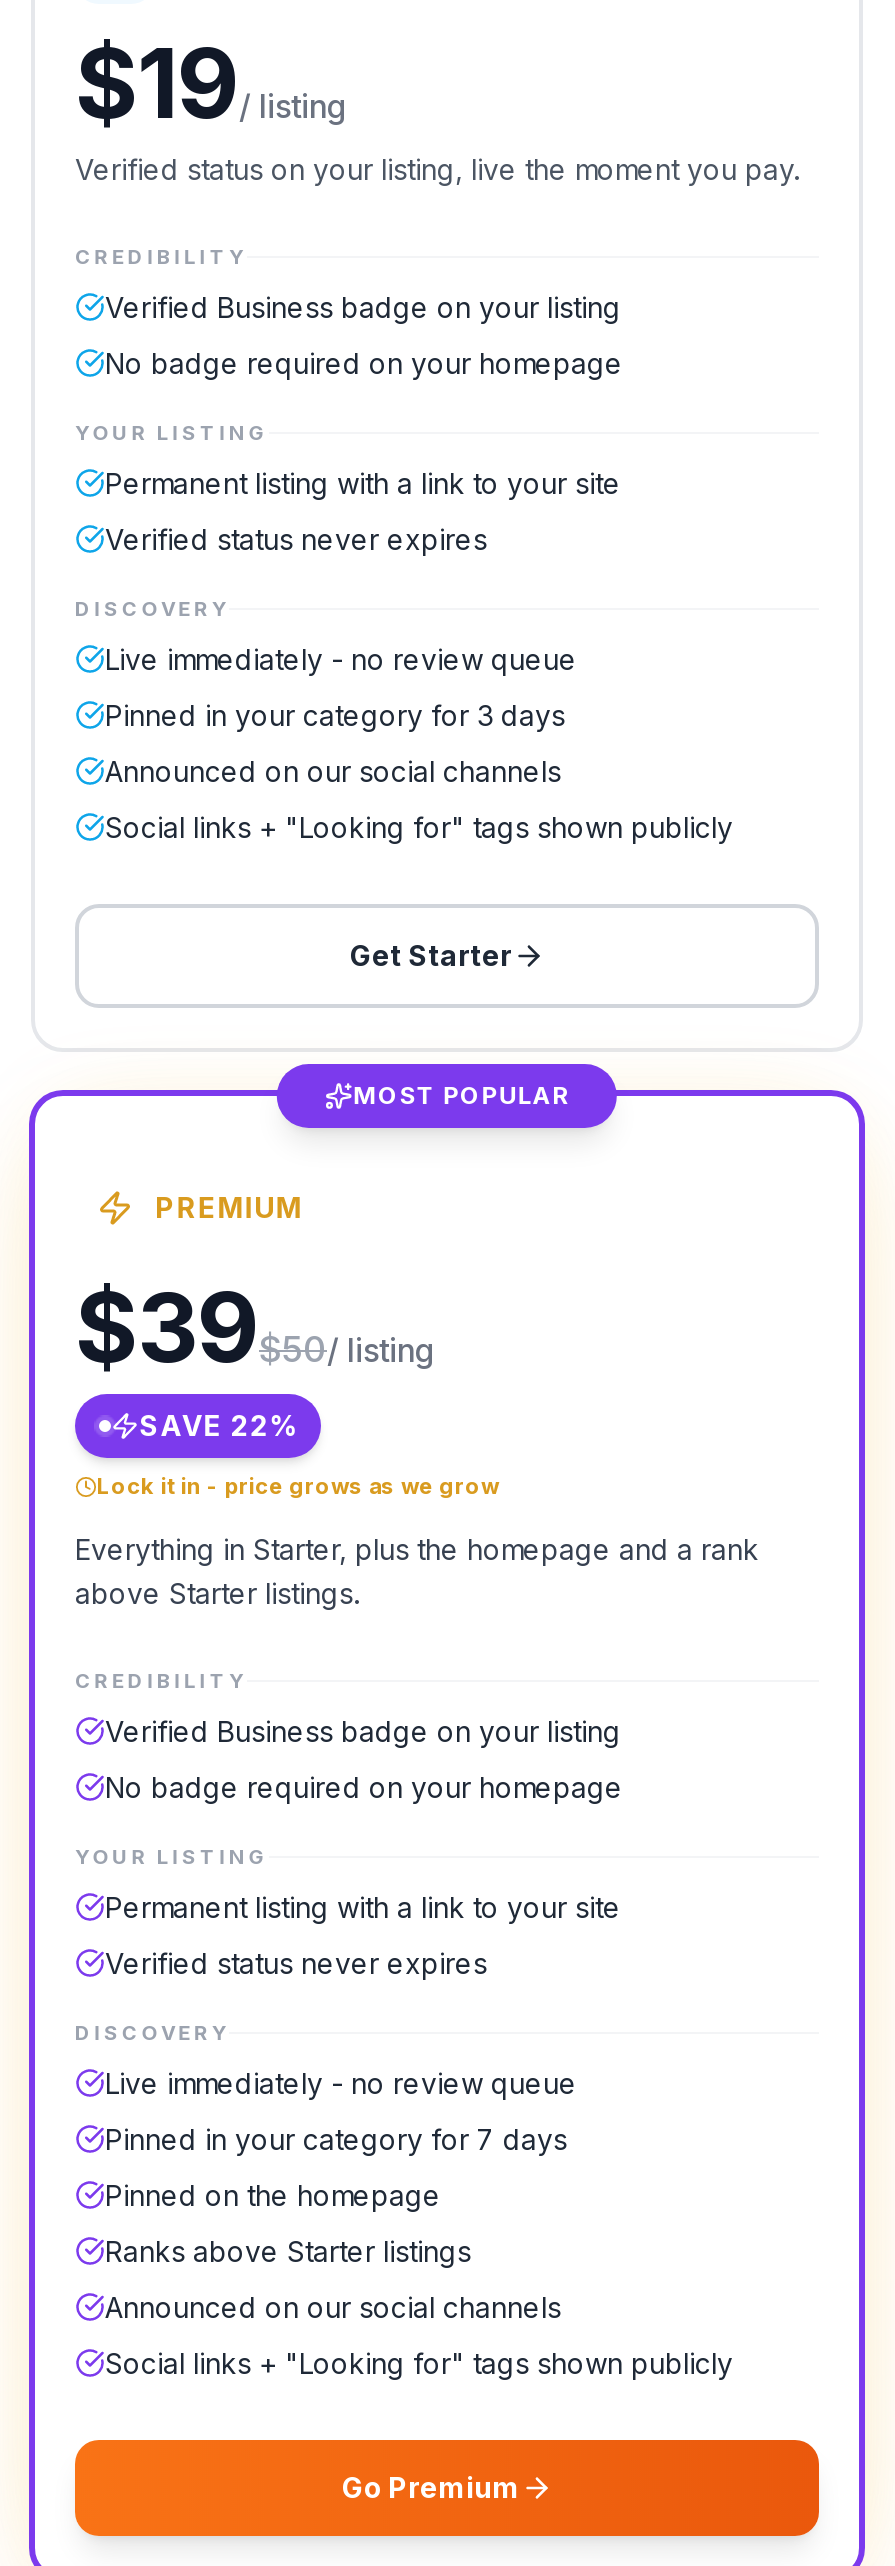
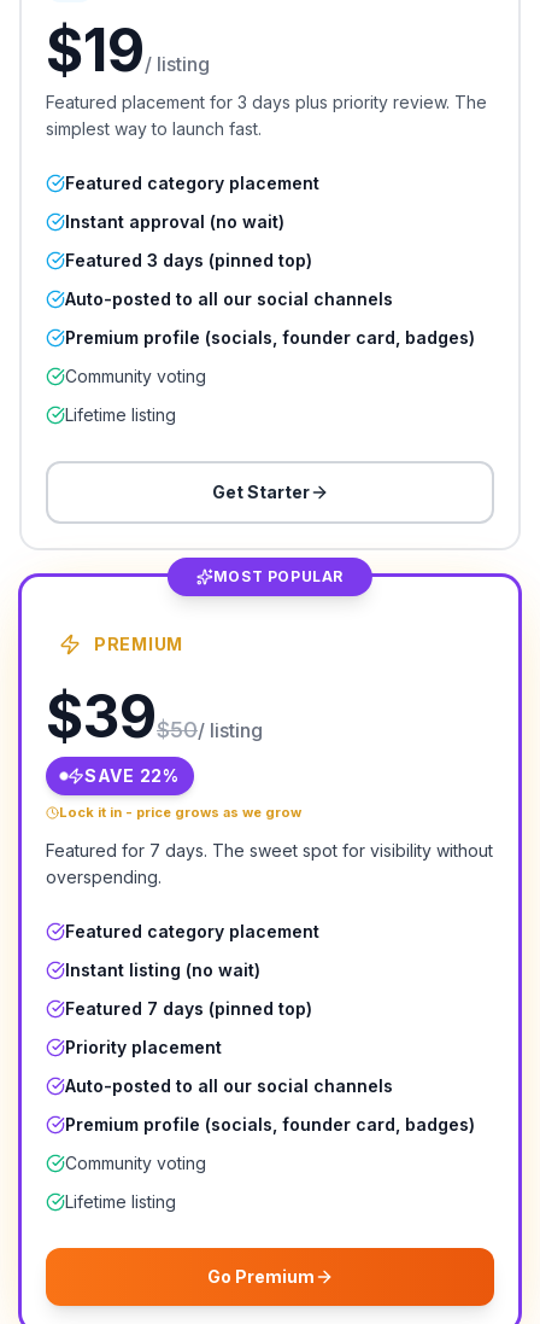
[75,152,799,844] Verified status on your listing, live the moment you pay. | CREDIBILITY | Verified Business badge on your listing | No badge required on your homepage | YOUR LISTING | Permanent listing with a link to your site | Verified status never expires | DISCOVERY | Live immediately - no review queue | Pinned in your category for 3 days | Announced on our social channels | Social links + "Looking for" tags shown publicly -> [46,92,487,425] Featured placement for 3 days plus priority review. The | simplest way to launch fast. | Featured category placement | Instant approval (no wait) | Featured 3 days (pinned top) | Auto-posted to all our social channels | Premium profile (socials, founder card, badges) | Community voting | Lifetime listing
[75,1532,759,2380] Everything in Starter, plus the homepage and a rank | above Starter listings. | CREDIBILITY | Verified Business badge on your listing | No badge required on your homepage | YOUR LISTING | Permanent listing with a link to your site | Verified status never expires | DISCOVERY | Live immediately - no review queue | Pinned in your category for 7 days | Pinned on the homepage | Ranks above Starter listings | Announced on our social channels | Social links + "Looking for" tags shown publicly -> [46,840,493,1212] Featured for 7 days. The sweet spot for visibility without | overspending. | Featured category placement | Instant listing (no wait) | Featured 7 days (pinned top) | Priority placement | Auto-posted to all our social channels | Premium profile (socials, founder card, badges) | Community voting | Lifetime listing

